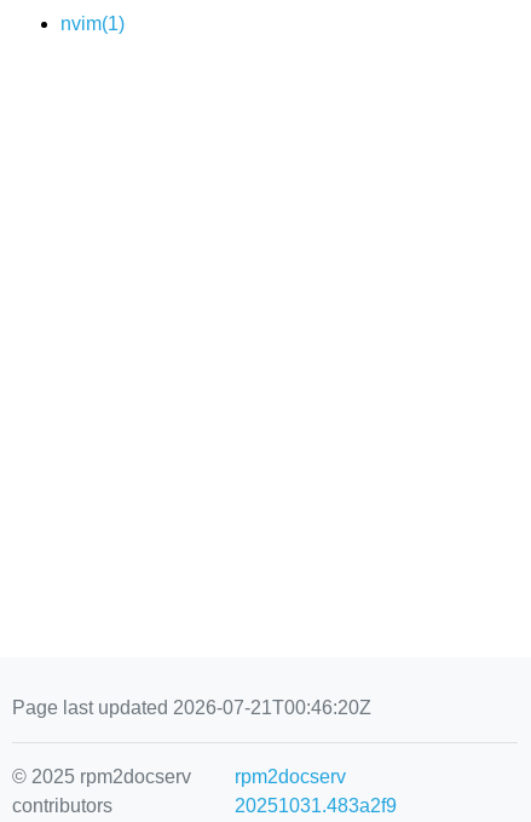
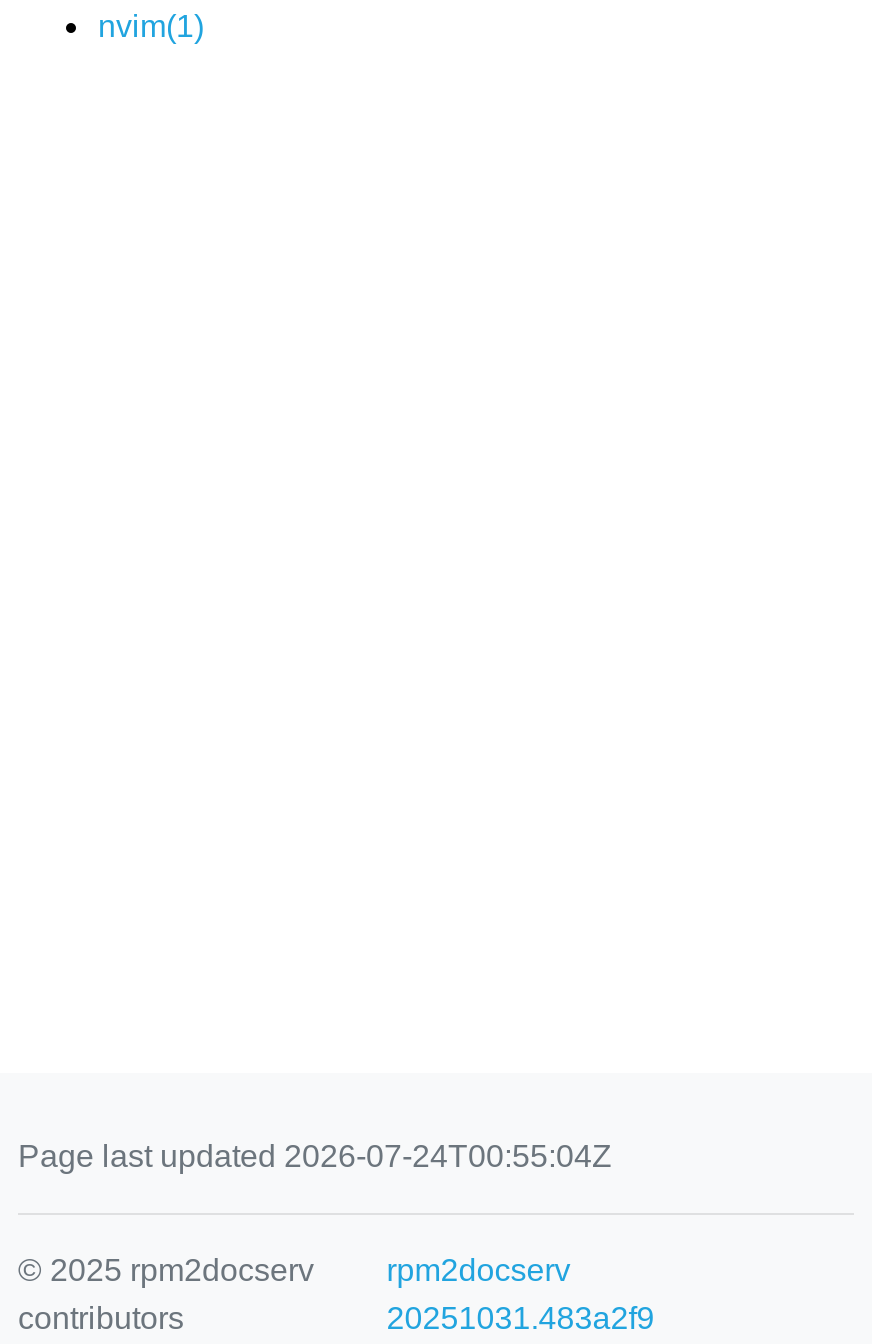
[12,697,371,718] Page last updated 2026-07-21T00:46:20Z -> [18,1139,612,1173] Page last updated 2026-07-24T00:55:04Z

